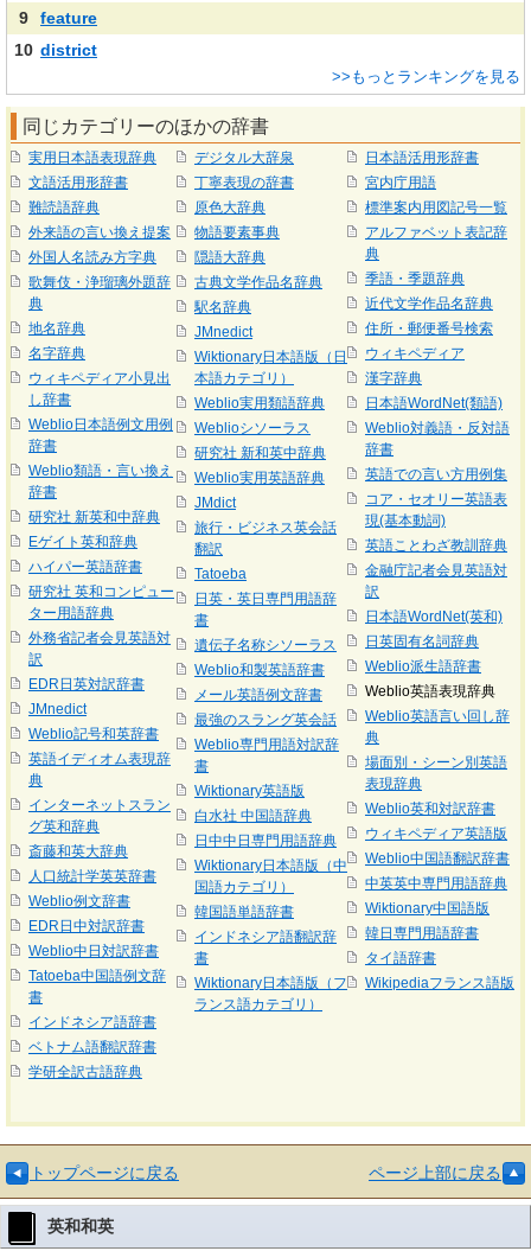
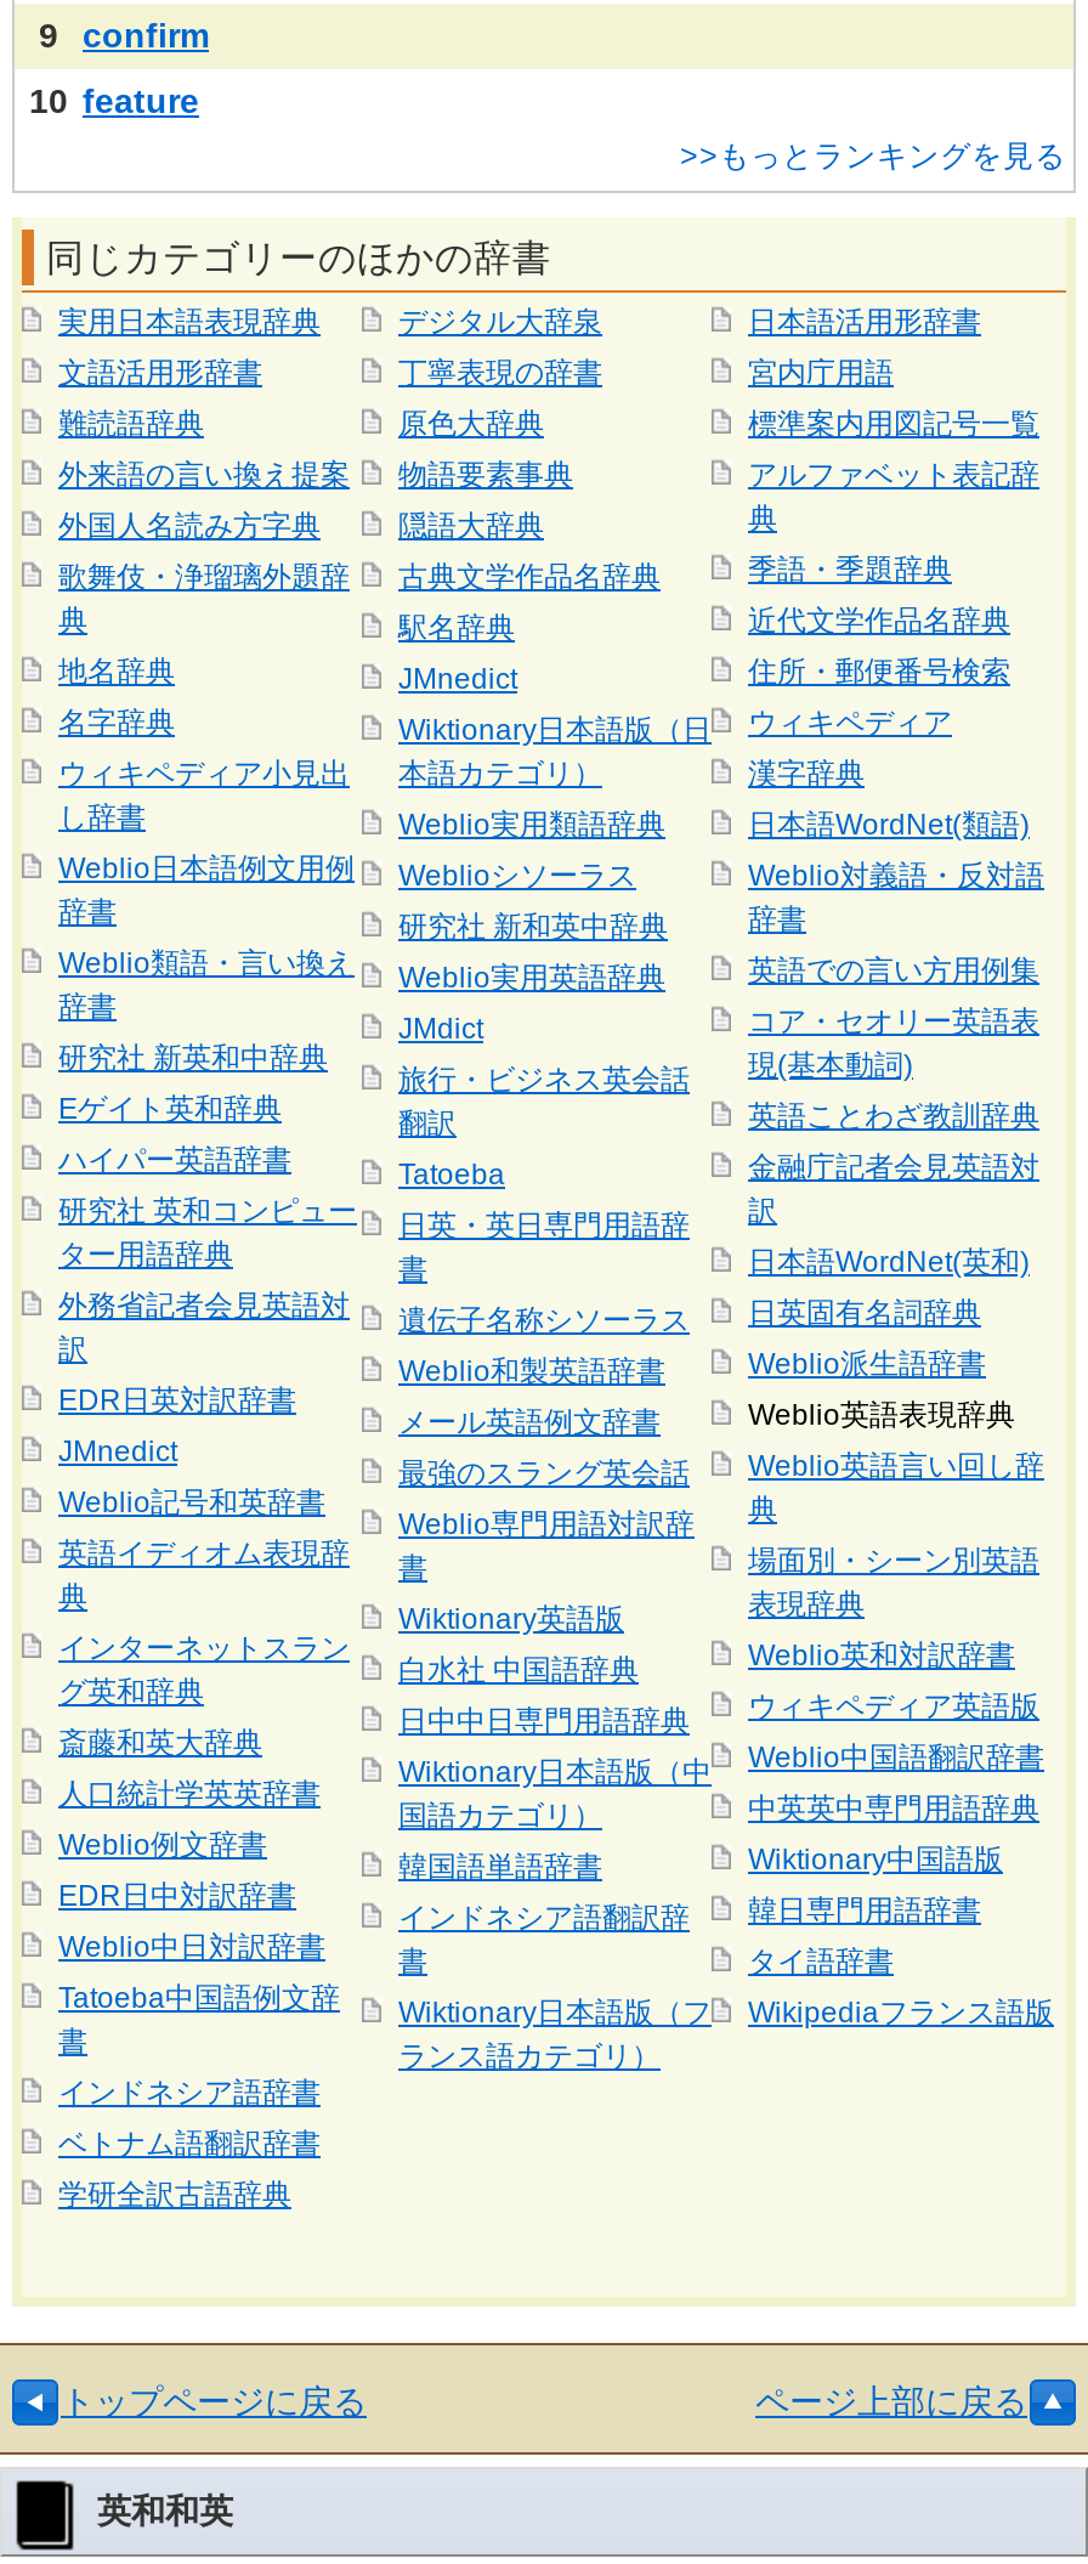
[40,8,97,27] feature -> [83,16,209,55] confirm
[14,40,97,59] 10 district -> [29,81,199,120] 10 feature

